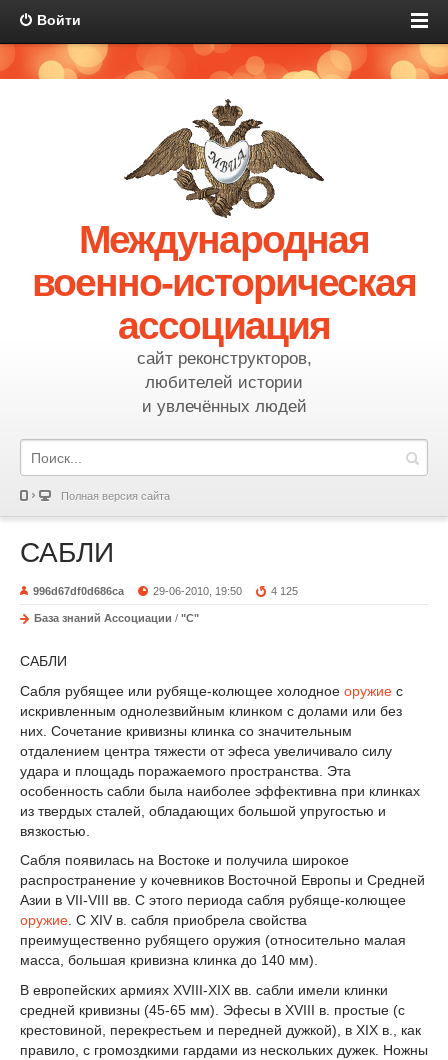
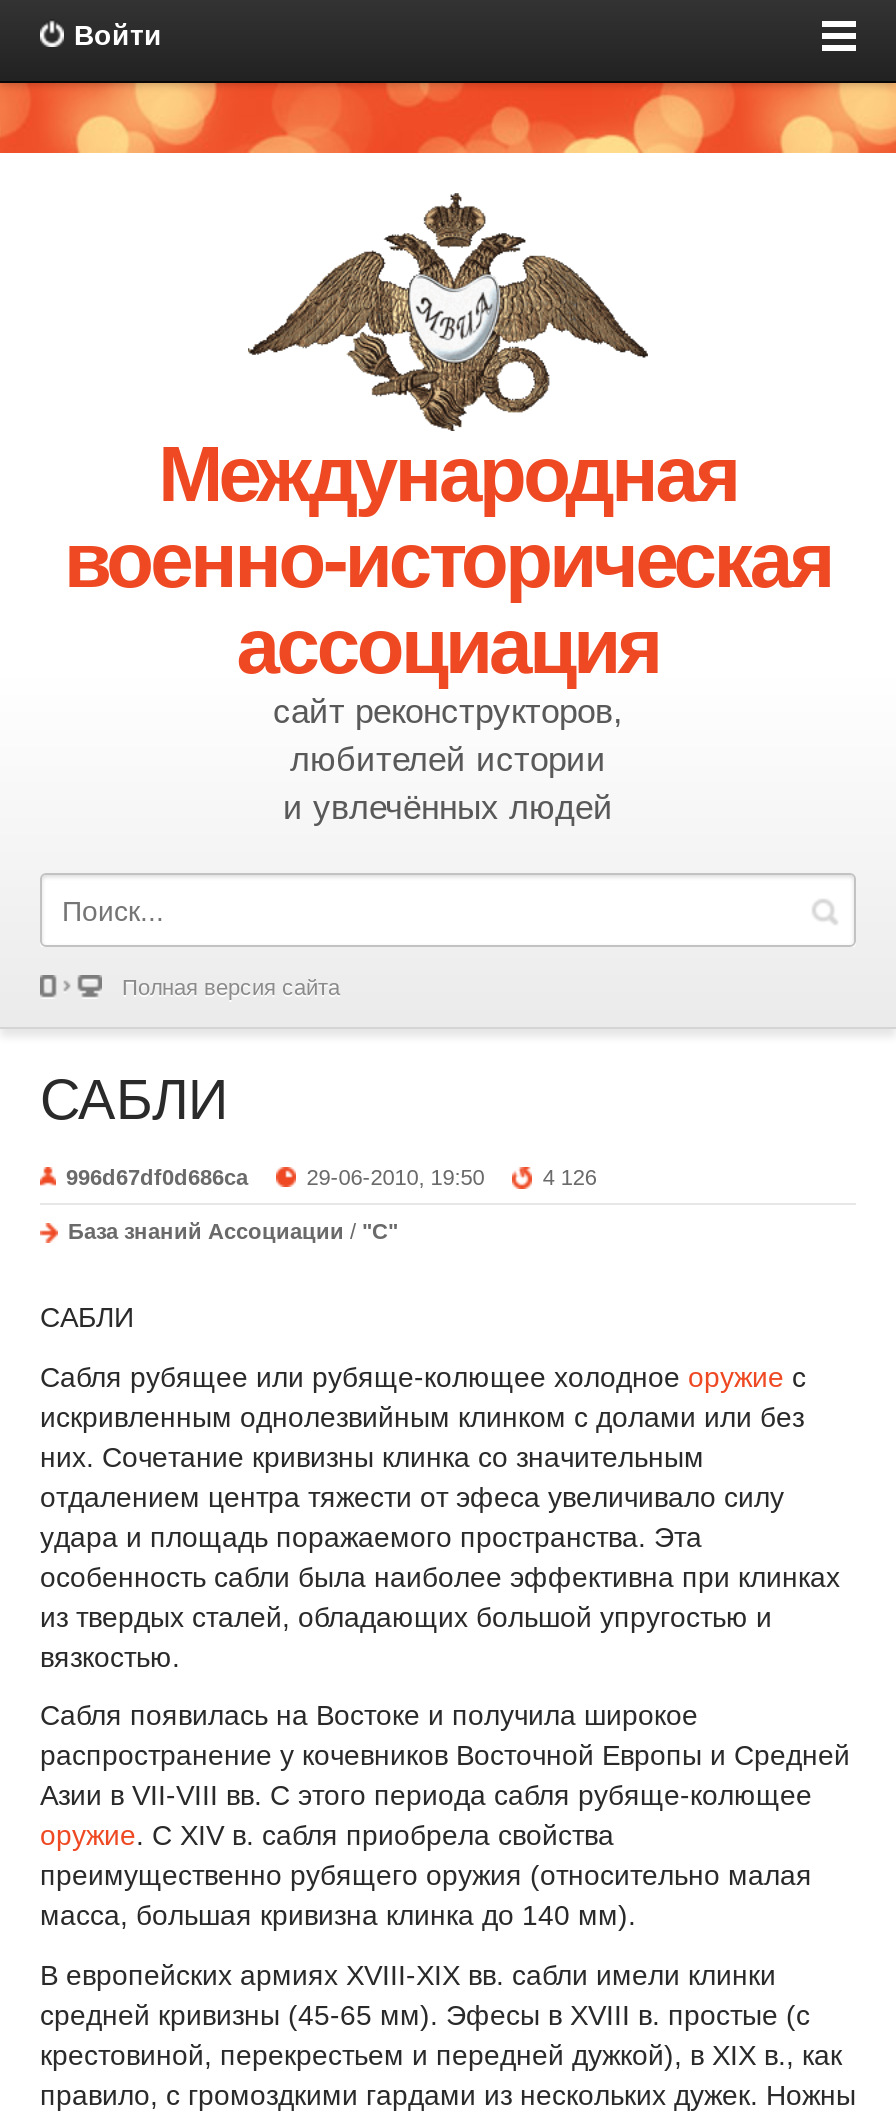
[271,585,298,597] 4 125 -> [543,1165,597,1189] 4 126

